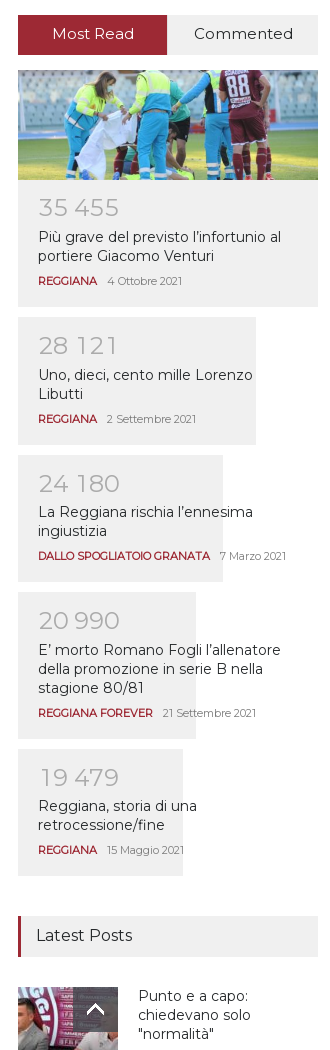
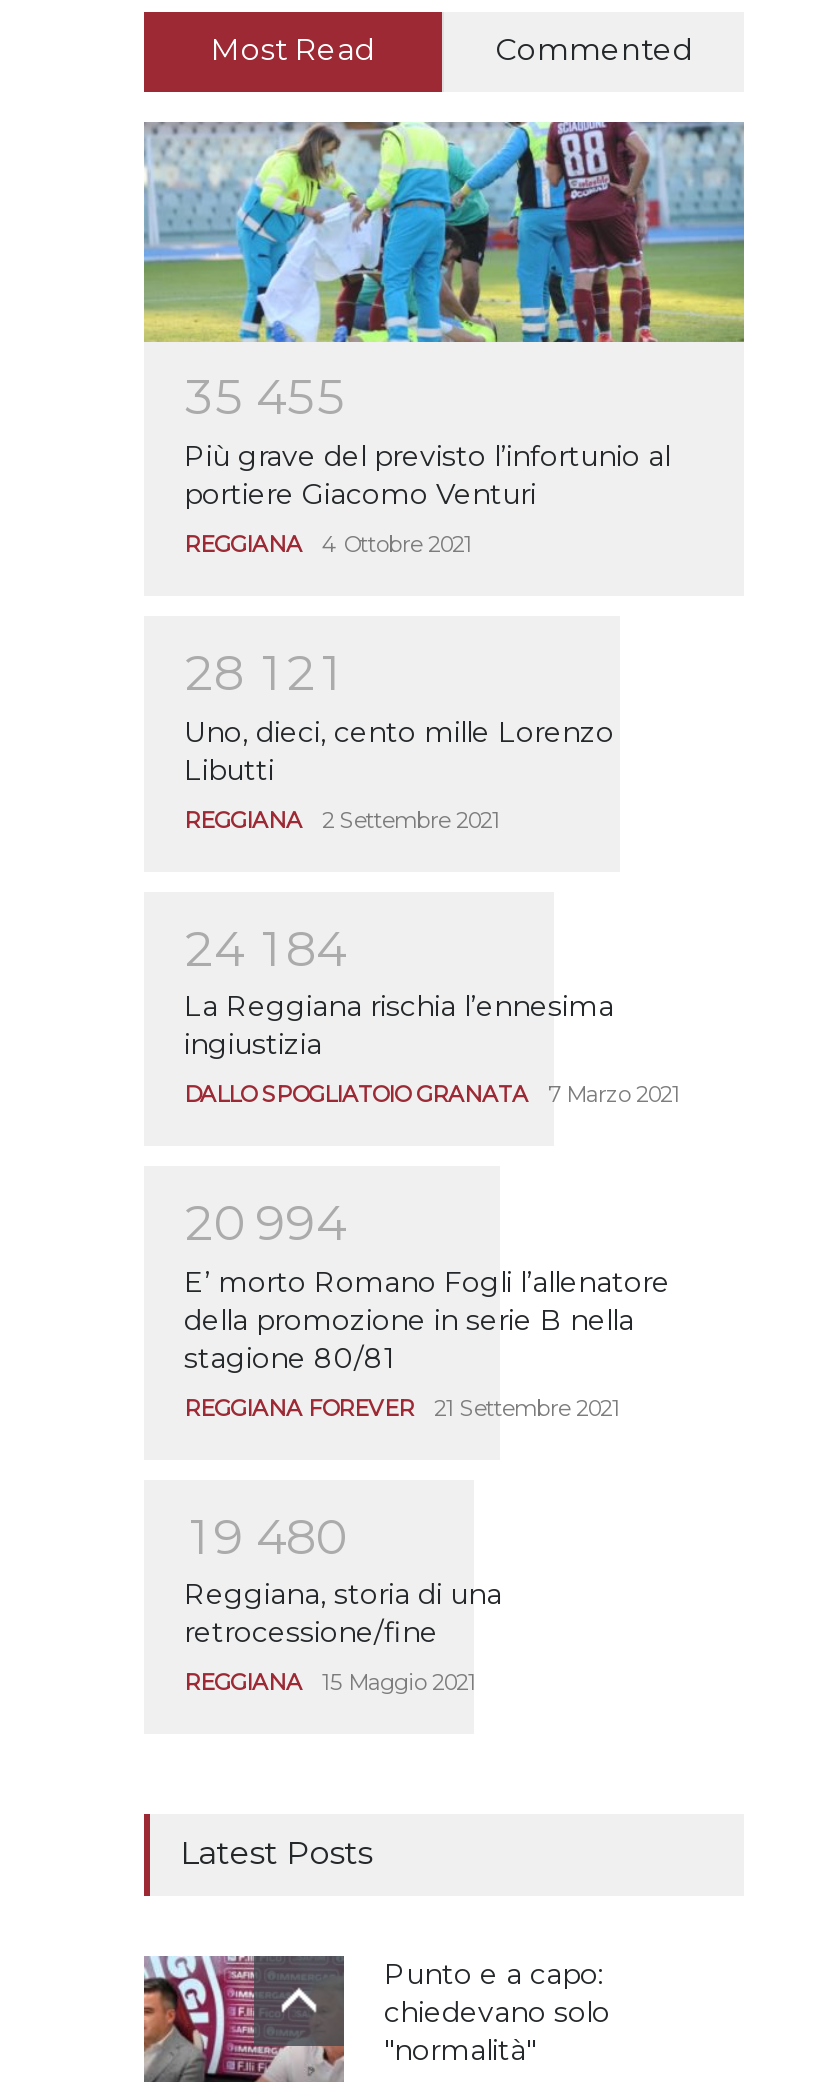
[38,469,120,498] 24 1 80 -> [185,919,350,977] 24 1 84
[38,606,120,635] 20 990 -> [185,1194,350,1252] 20 994
[41,763,119,792] 1 9 479 -> [190,1507,348,1565] 1 9 480

